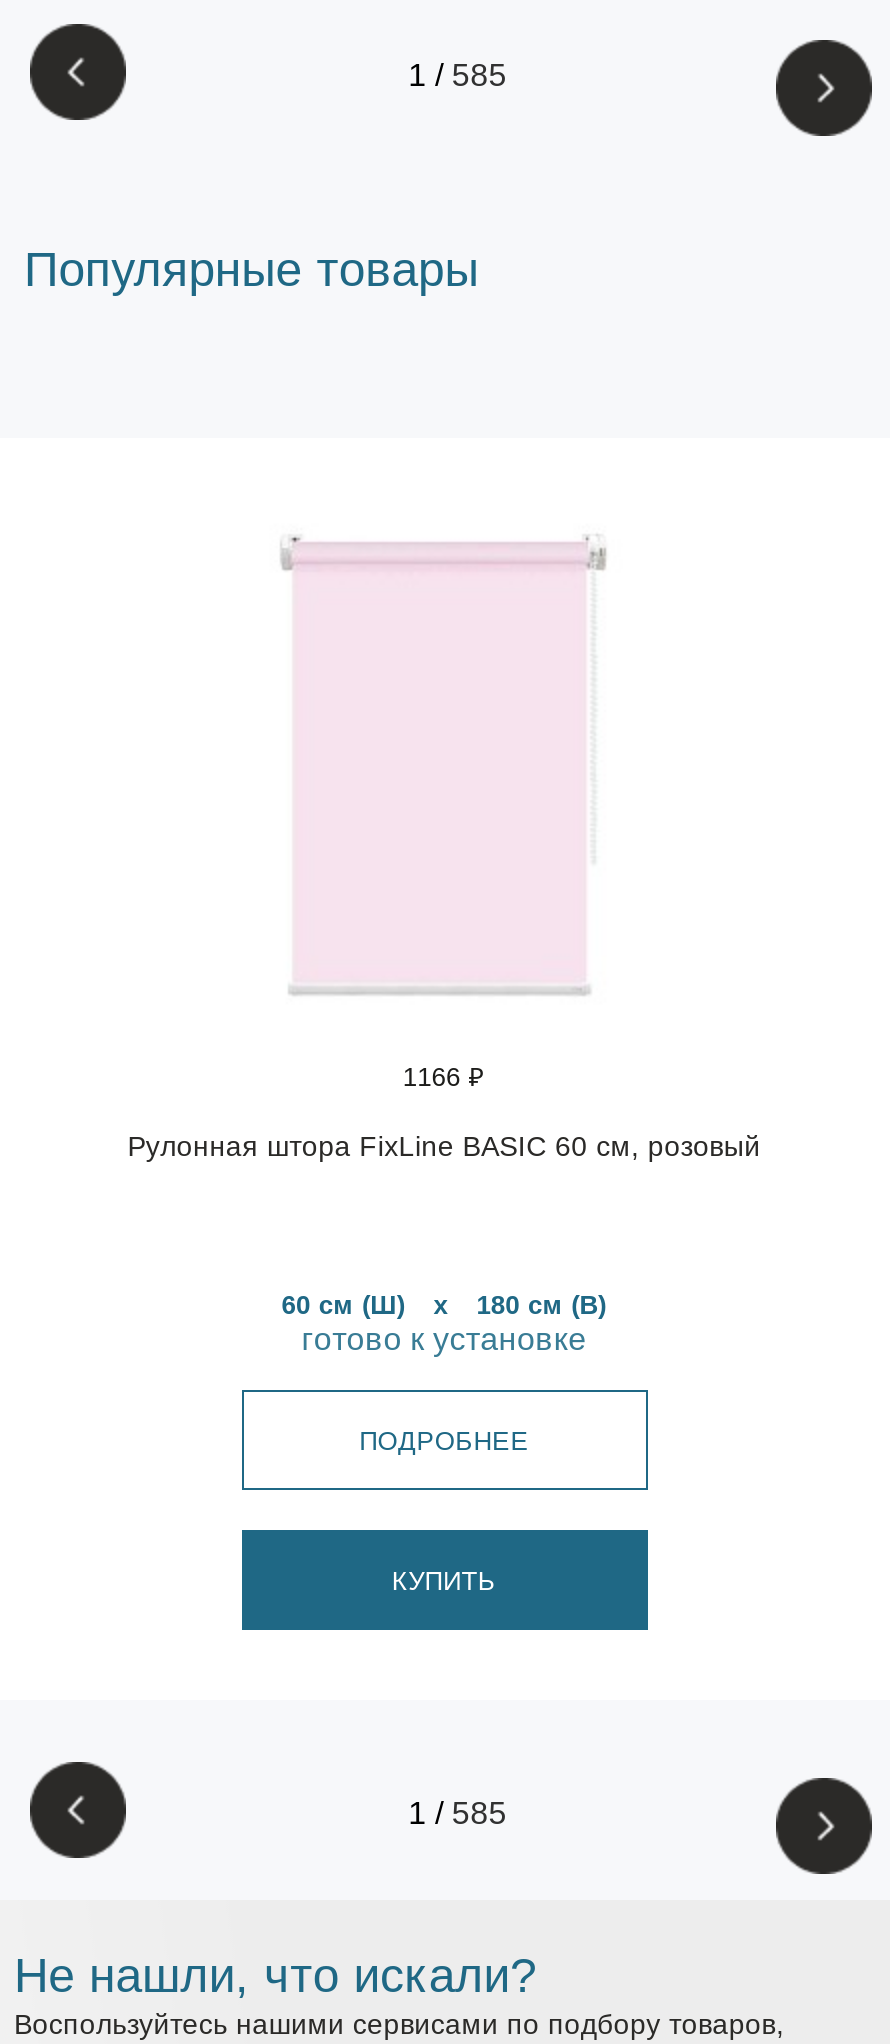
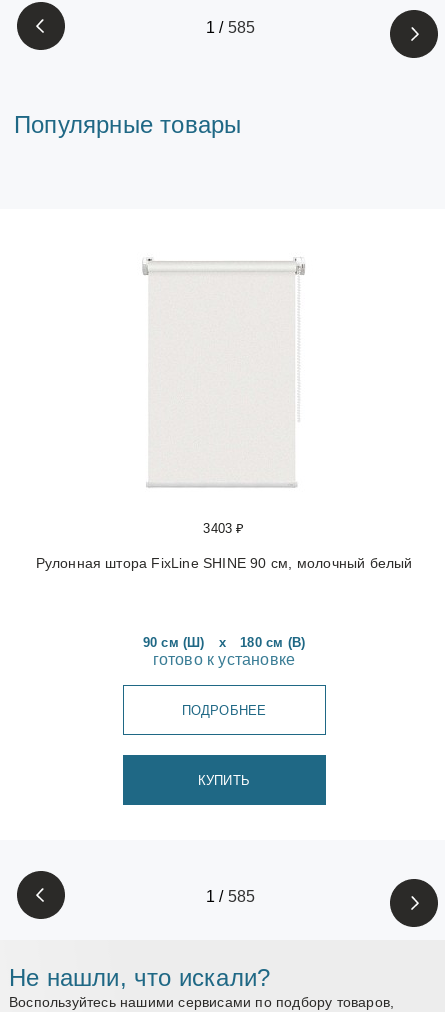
[403,1061,485,1091] 1166 ₽ -> [203,521,245,536] 3403 ₽
[127,1129,761,1161] Рулонная штора FixLine BASIC 60 см, розовый -> [35,555,412,571] Рулонная штора FixLine SHINE 90 см, молочный белый
[282,1289,606,1319] 60 см (Ш) x 180 см (В) -> [143,635,305,650] 90 см (Ш) x 180 см (В)

